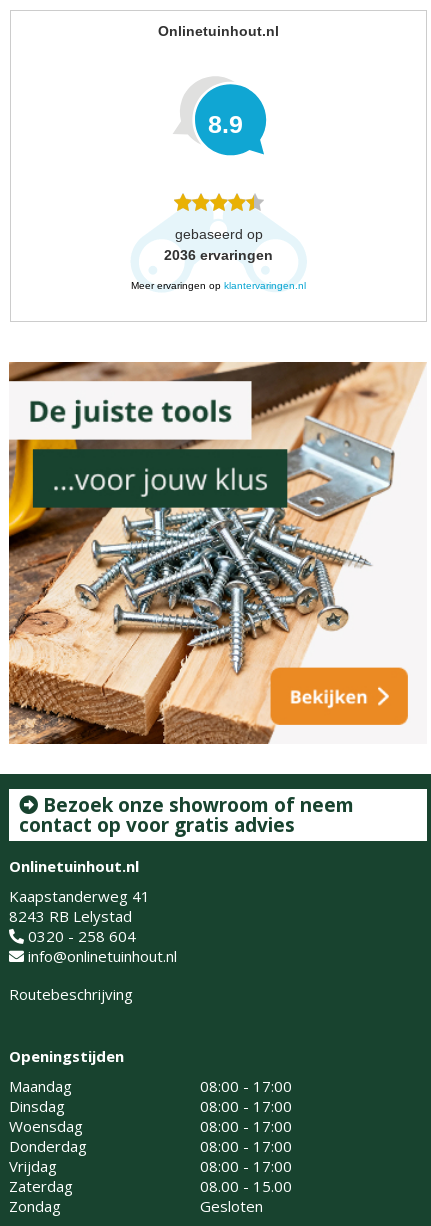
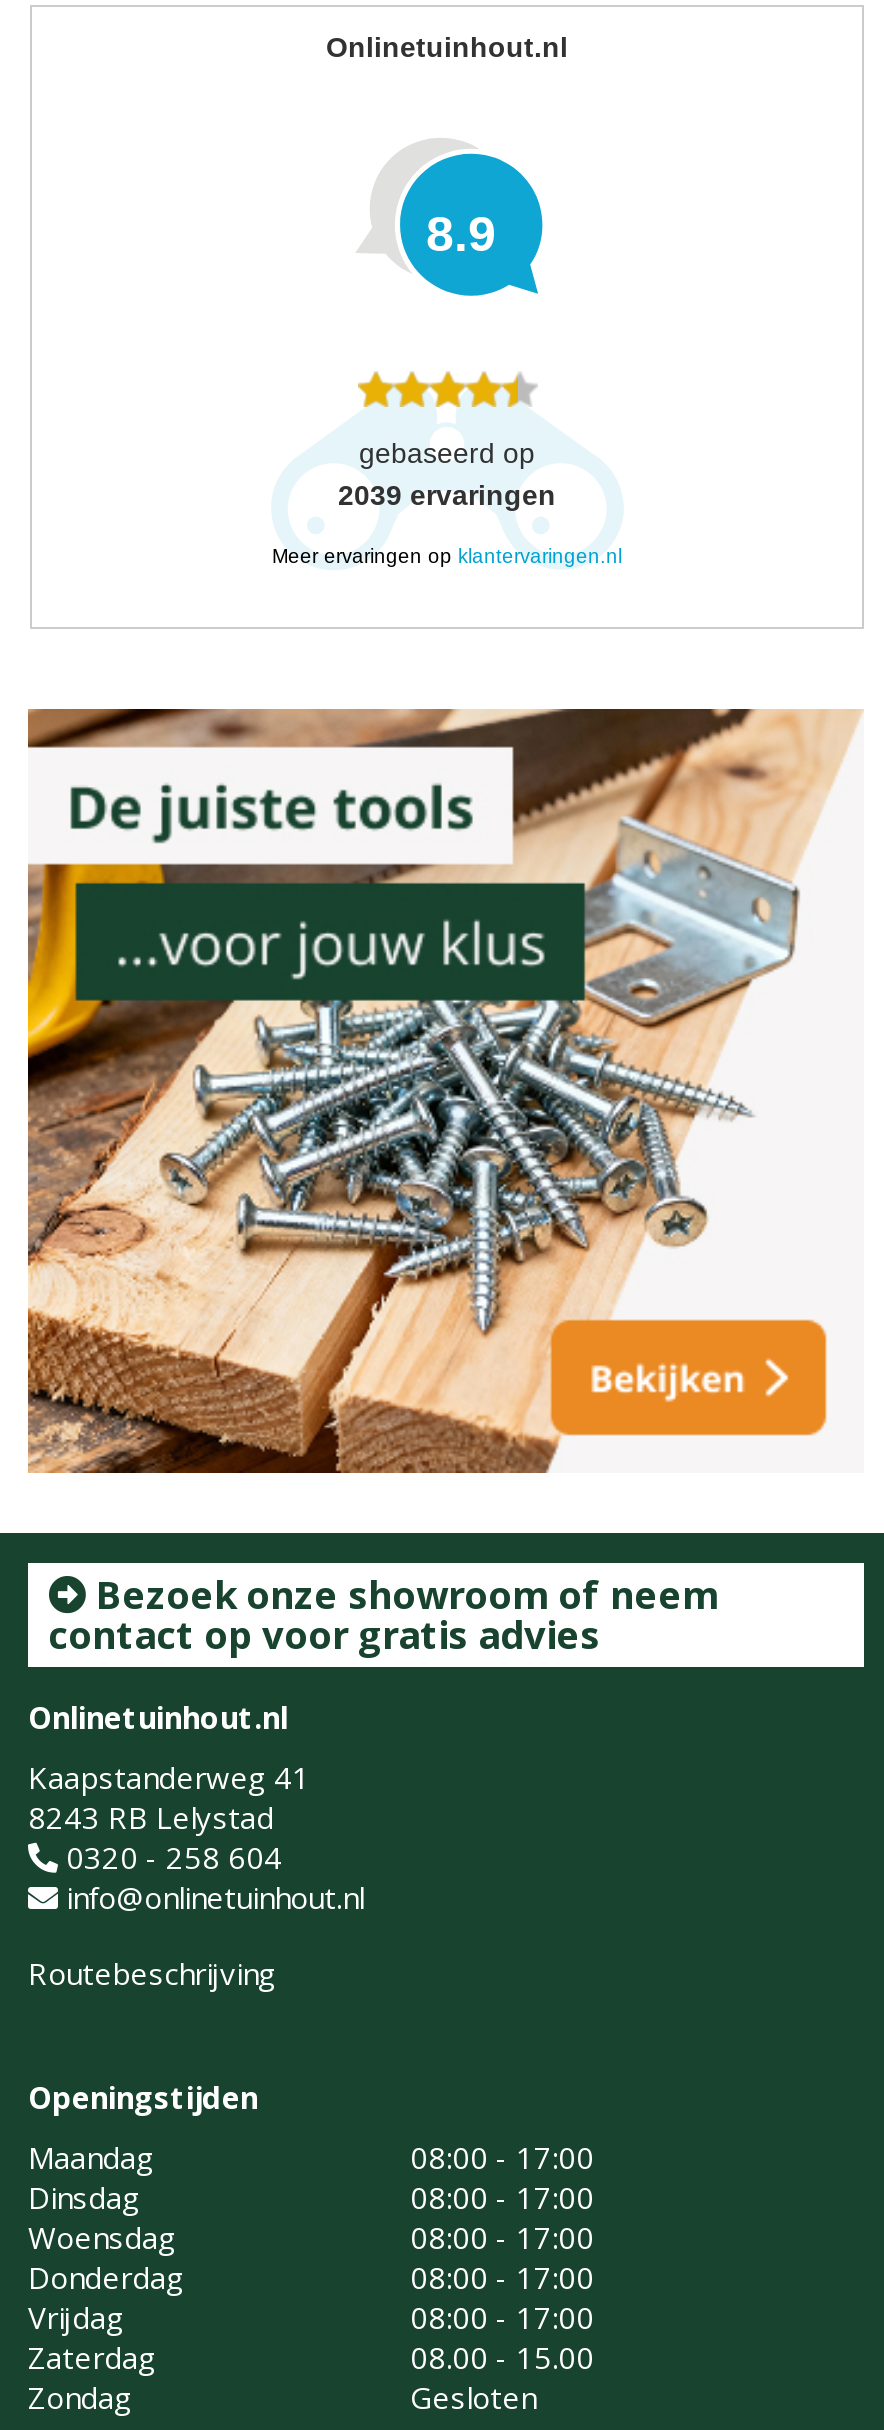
[164,246,273,262] 2036 ervaringen -> [338,478,556,510] 2039 ervaringen

